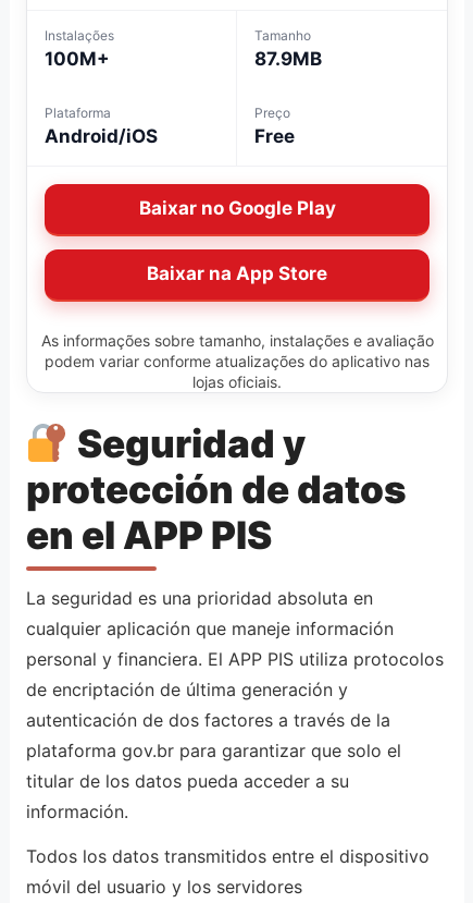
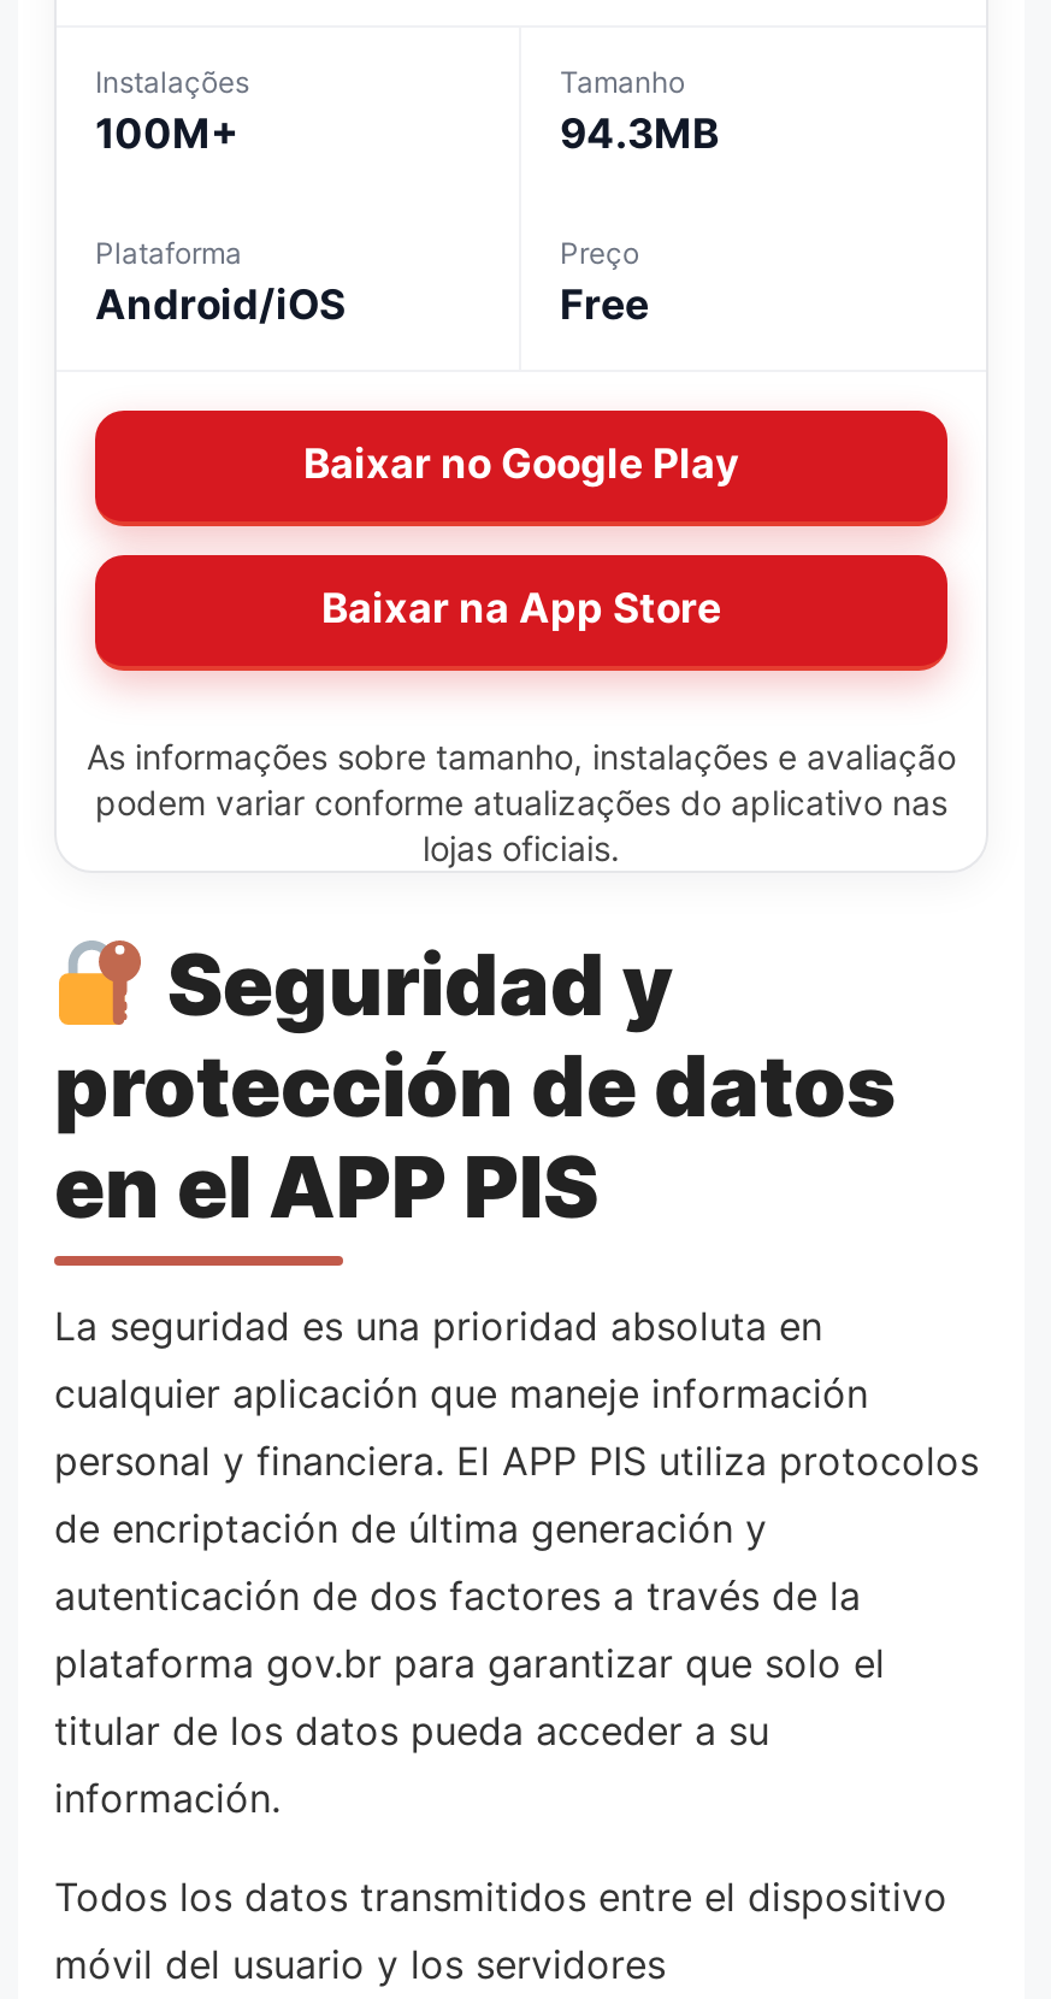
[254,48,322,70] 87.9MB -> [560,109,719,158] 94.3MB

